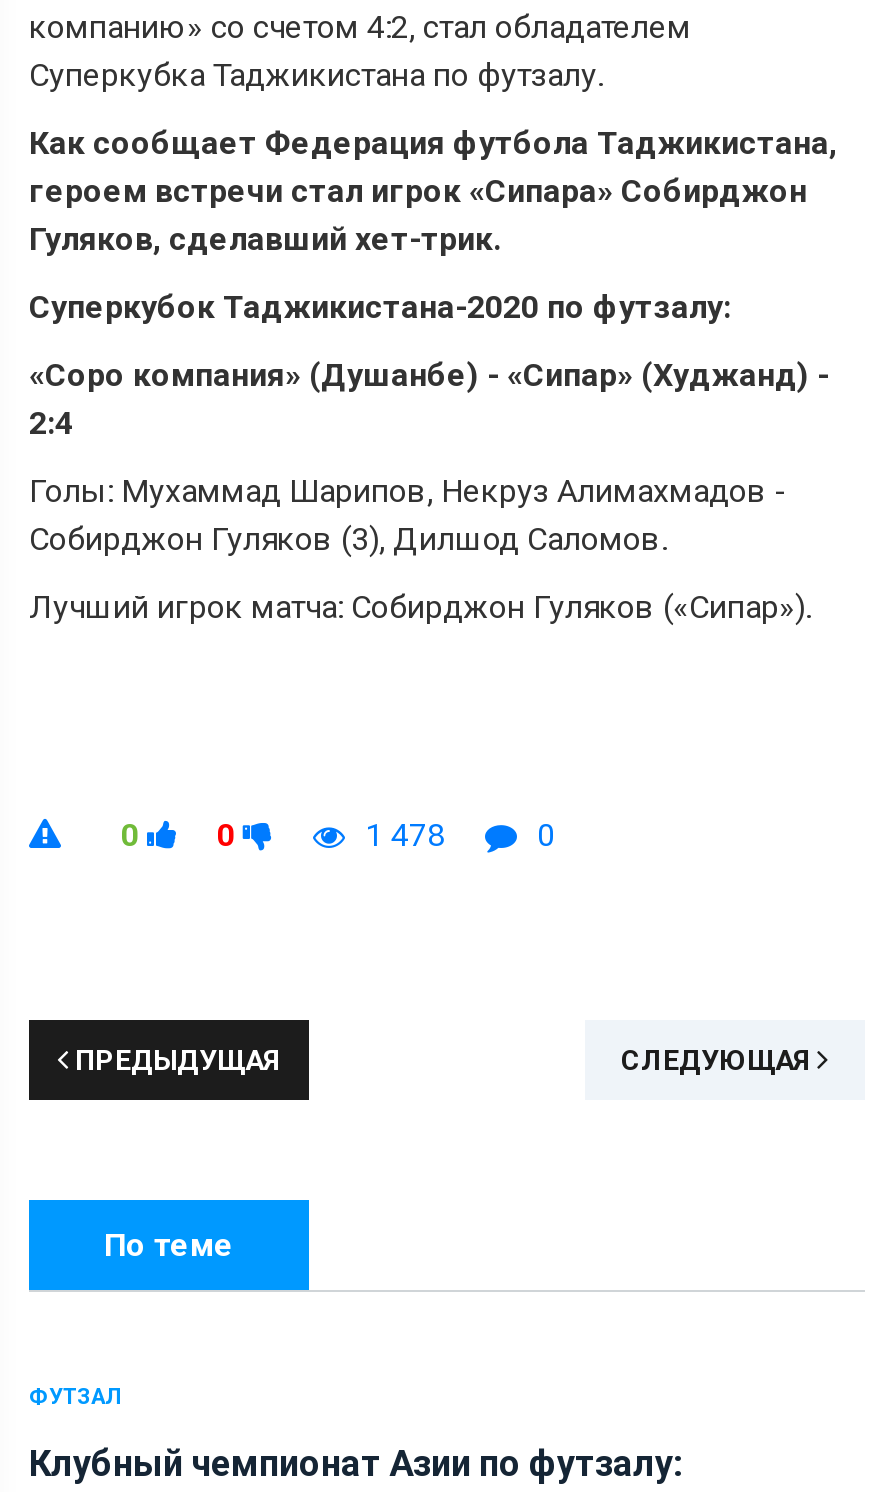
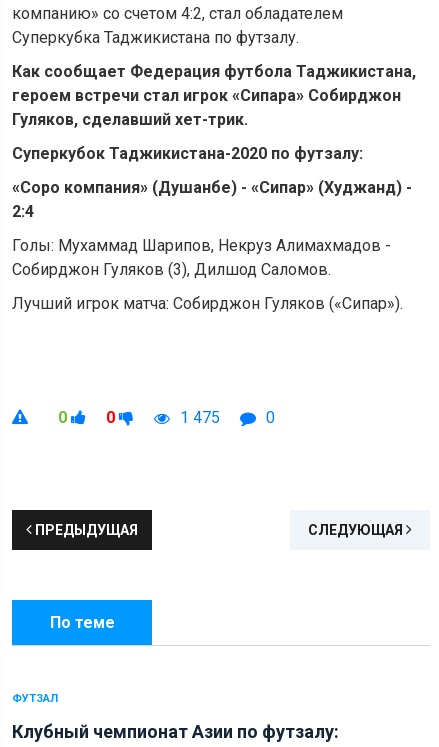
[365,815,445,853] 1 478 -> [180,408,220,427] 1 475

